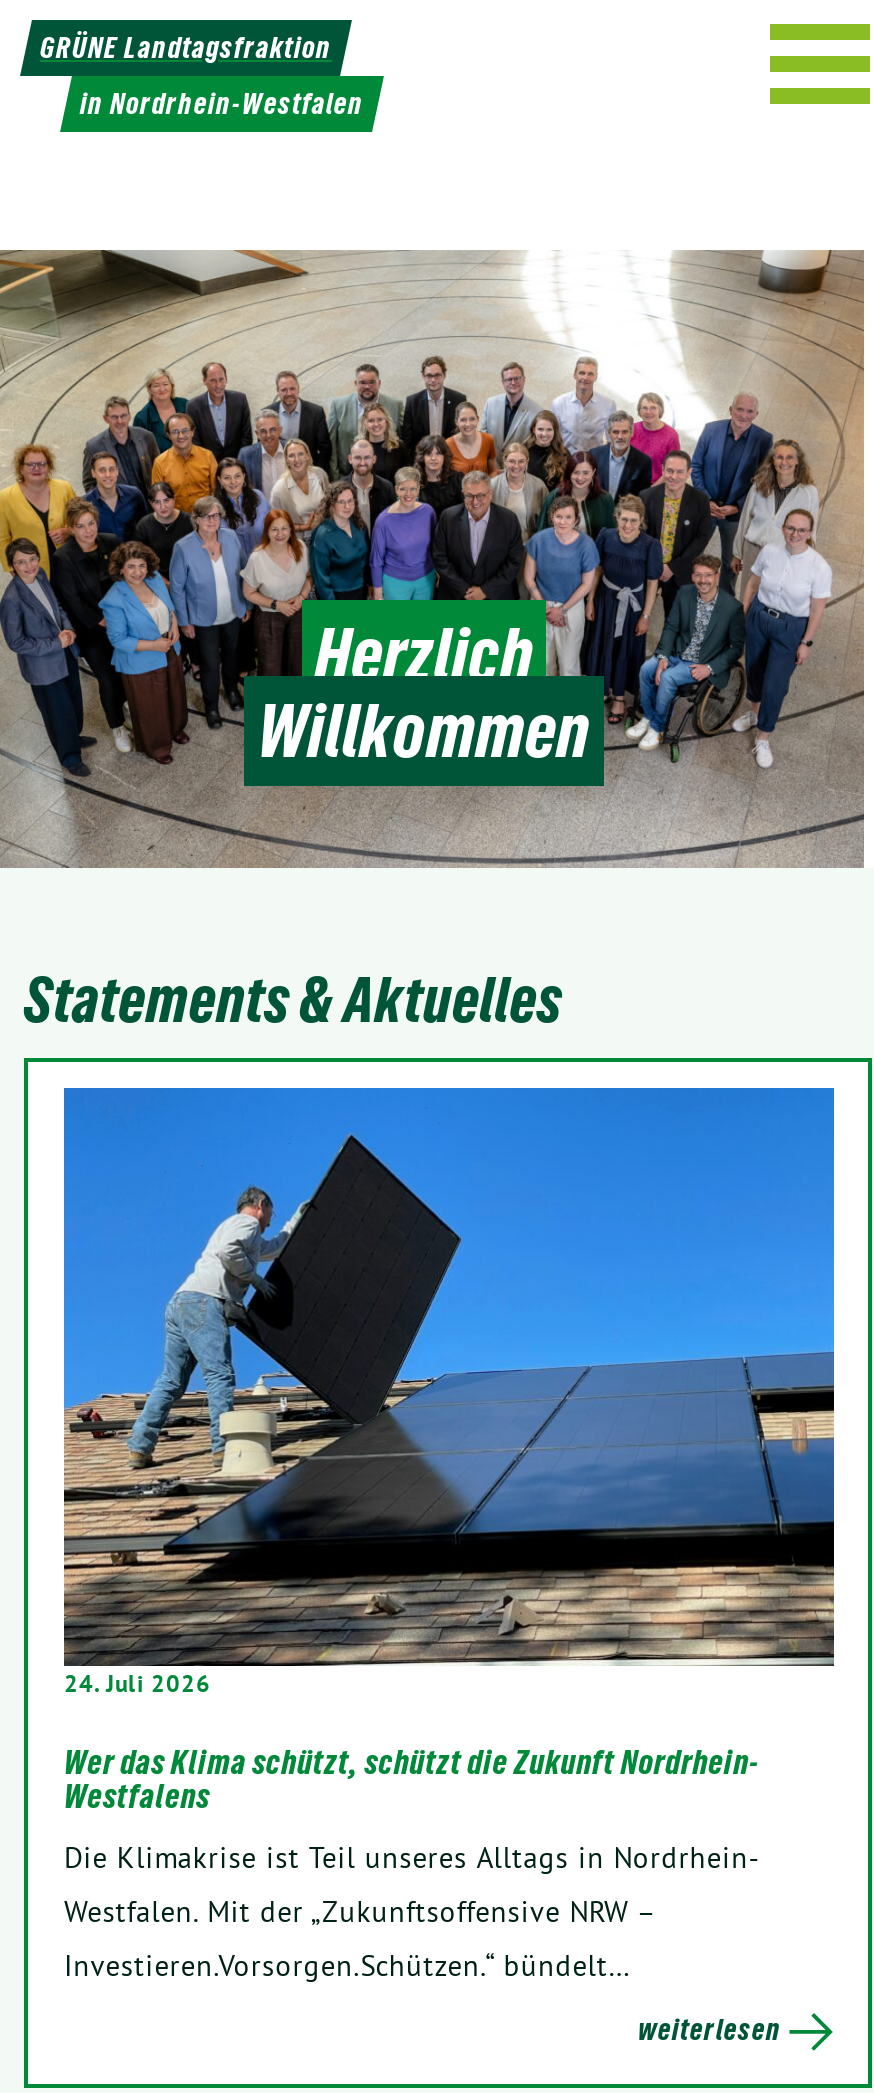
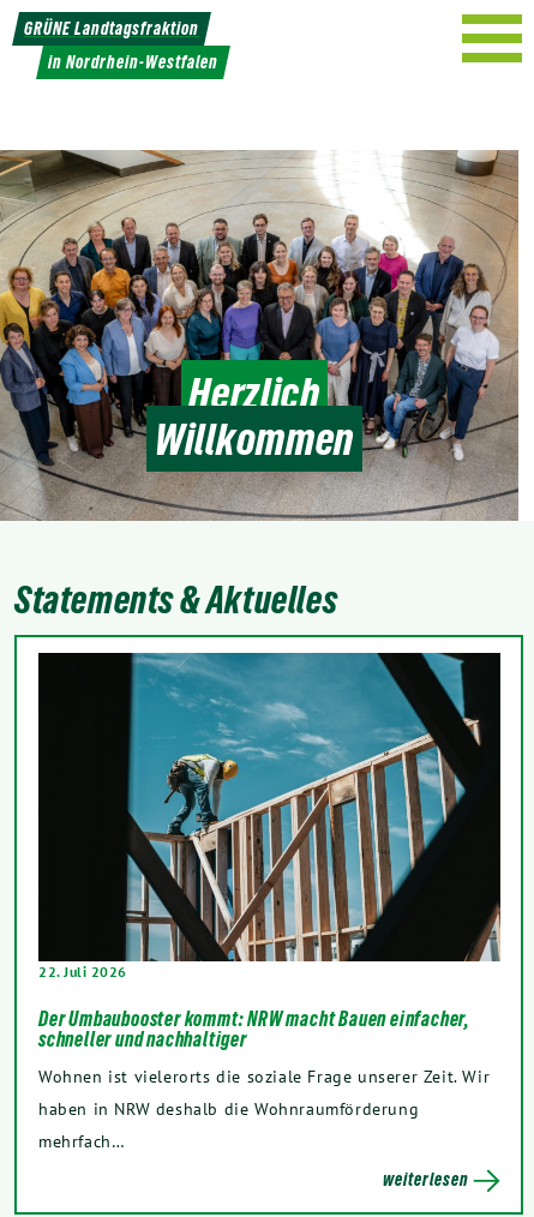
[62,1086,836,1698] [image] | 24. Juli 2026 -> [37,652,502,981] [image] | 22. Juli 2026
[64,1742,759,1816] Wer das Klima schützt, schützt die Zukunft Nordrhein- | Westfalens -> [38,1007,470,1051] Der Umbaubooster kommt: NRW macht Bauen einfacher, | schneller und nachhaltiger
[64,1838,760,1984] Die Klimakrise ist Teil unseres Alltags in Nordrhein- | Westfalen. Mit der „Zukunftsoffensive NRW – | Investieren.Vorsorgen.Schützen.“ bündelt… -> [38,1065,490,1152] Wohnen ist vielerorts die soziale Frage unserer Zeit. Wir | haben in NRW deshalb die Wohnraumförderung | mehrfach…

